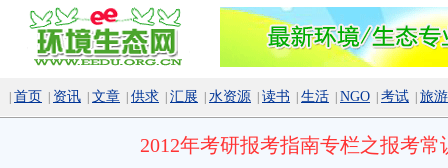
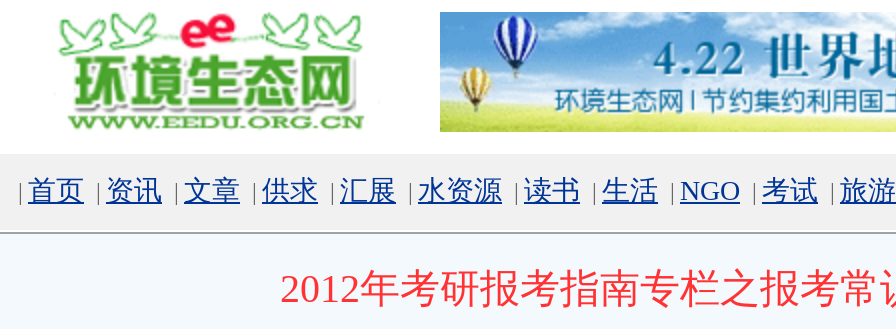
[219,7,445,68] [image] -> [438,10,890,134] [image]

